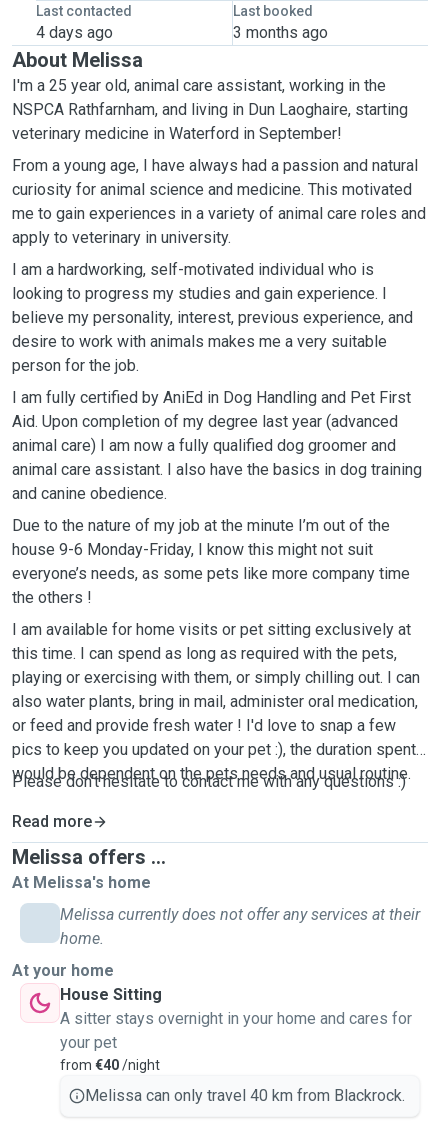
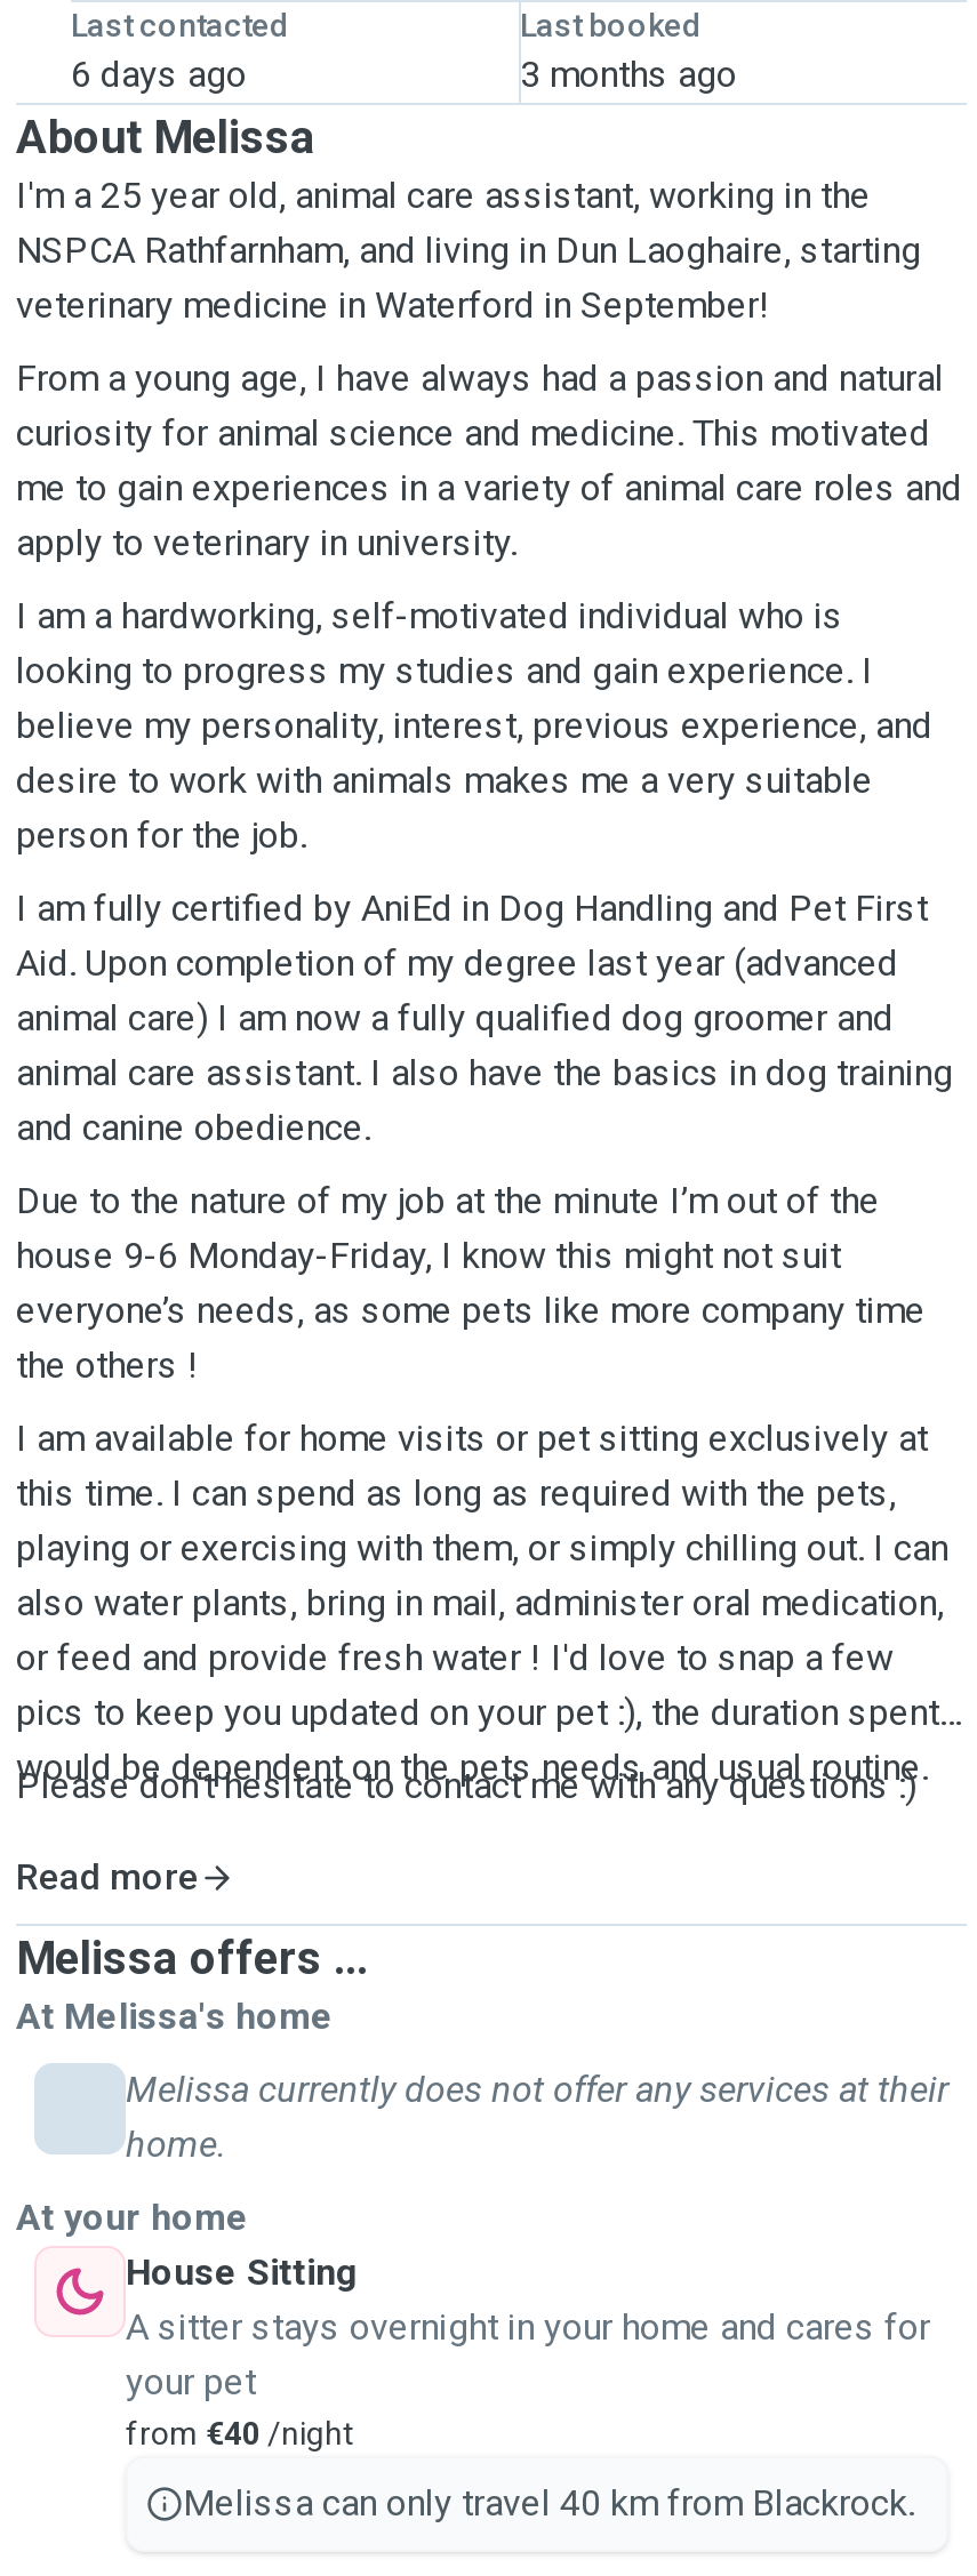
[36,23,113,42] 4 days ago -> [71,53,247,96] 6 days ago

